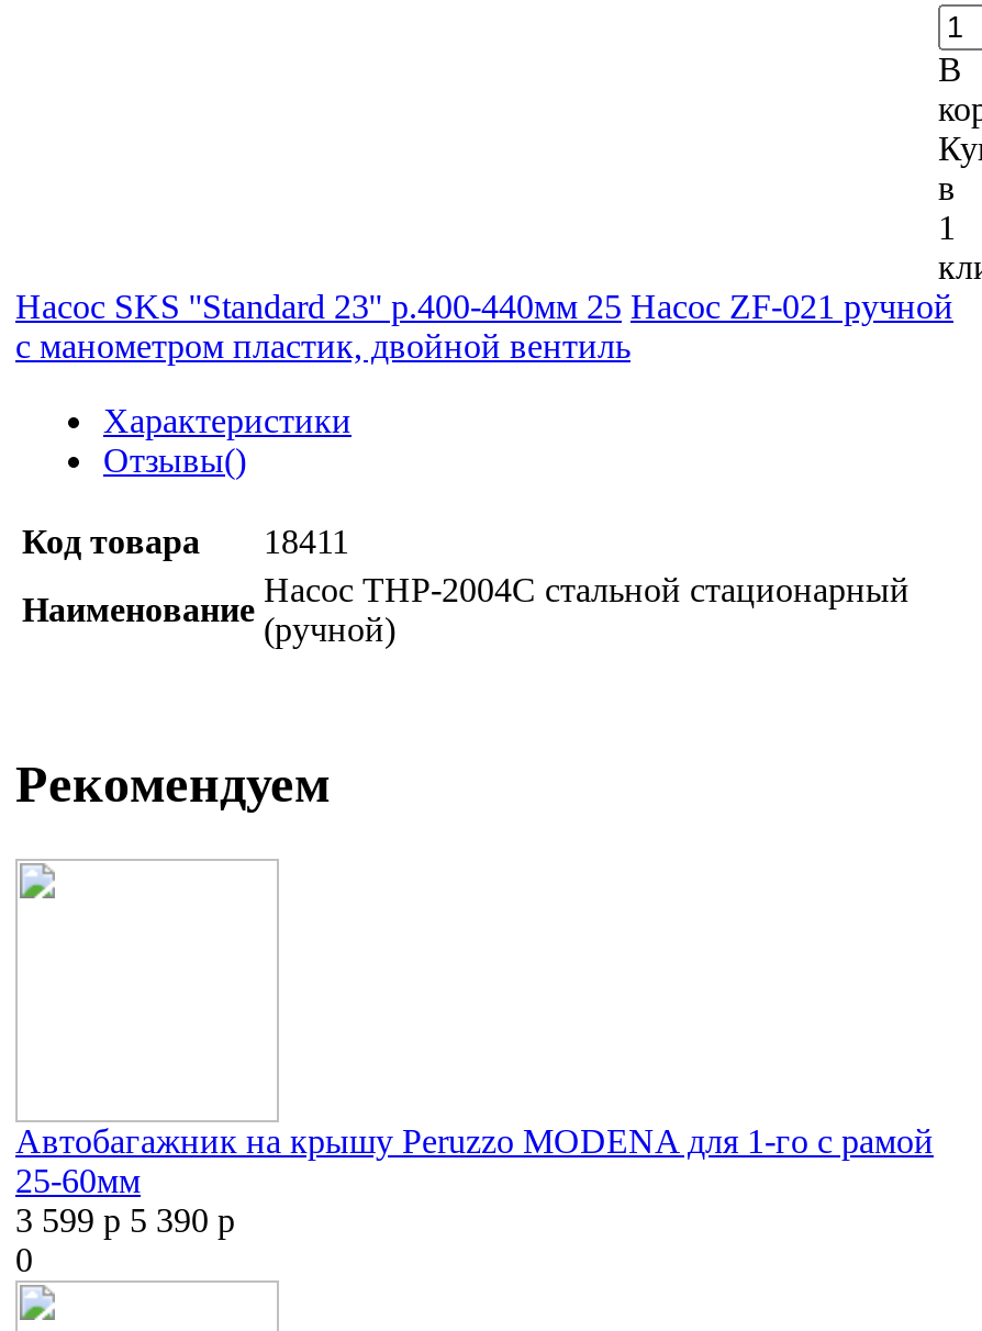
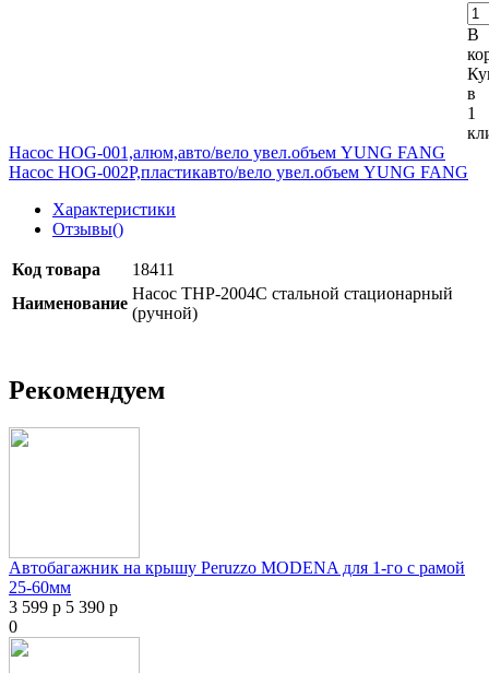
[15,288,953,364] Насос SKS ''Standard 23'' p.400-440мм 25 Насос ZF-021 ручной | с манометром пластик, двойной вентиль -> [9,143,468,181] Насос HOG-001,алюм,авто/вело увел.объем YUNG FANG | Насос HOG-002Р,пластикавто/вело увел.объем YUNG FANG

